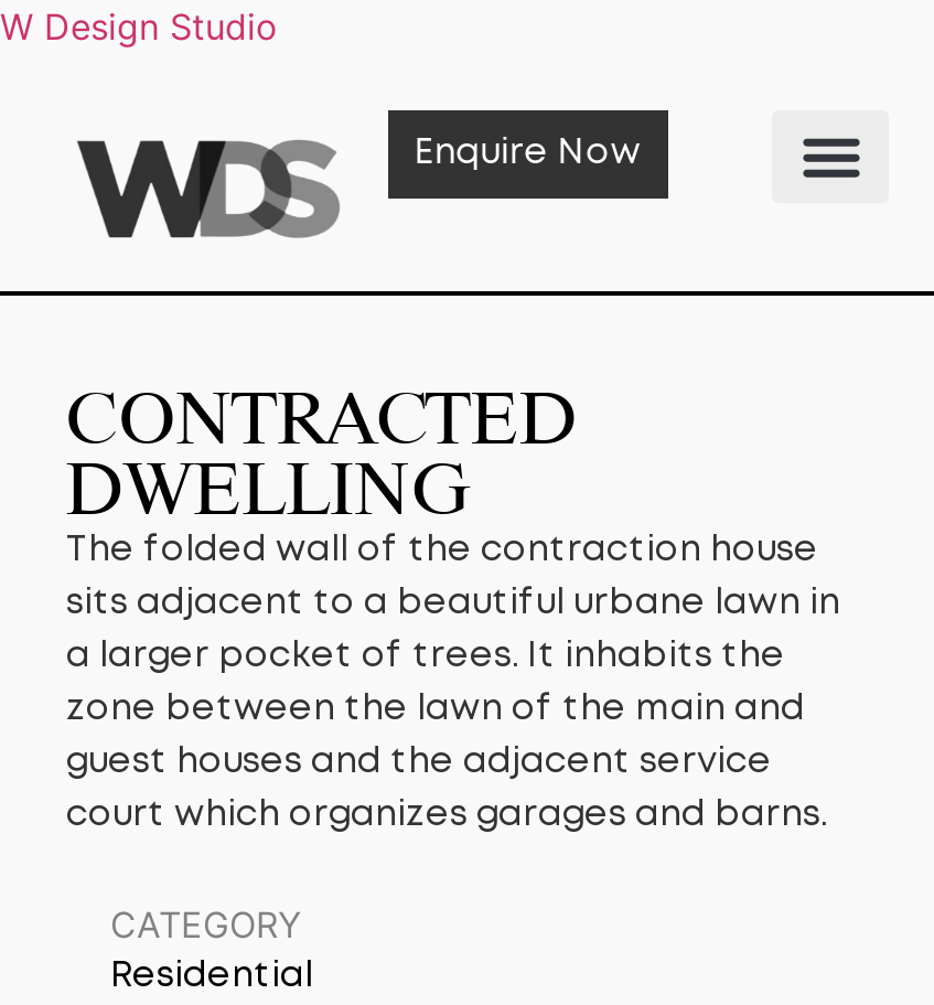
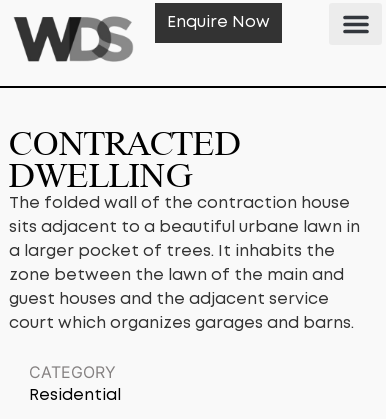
[0,4,278,49] W Design Studio -> none

